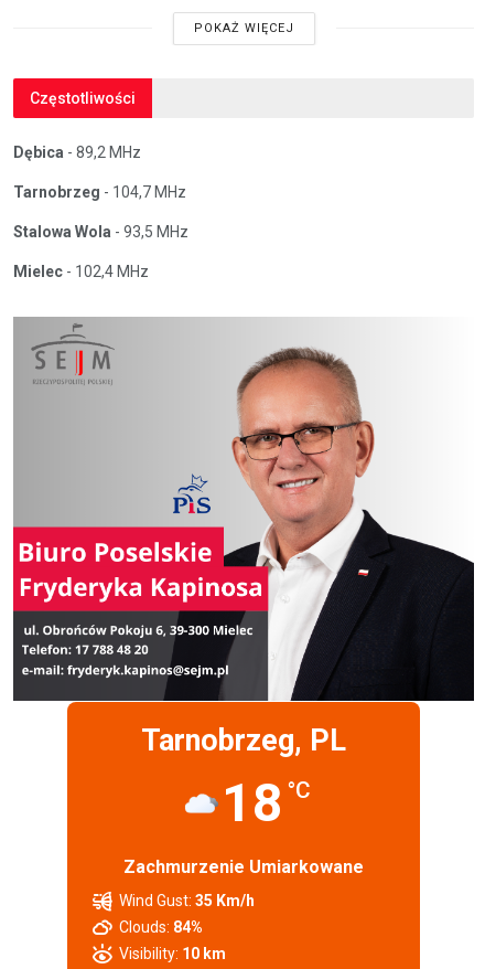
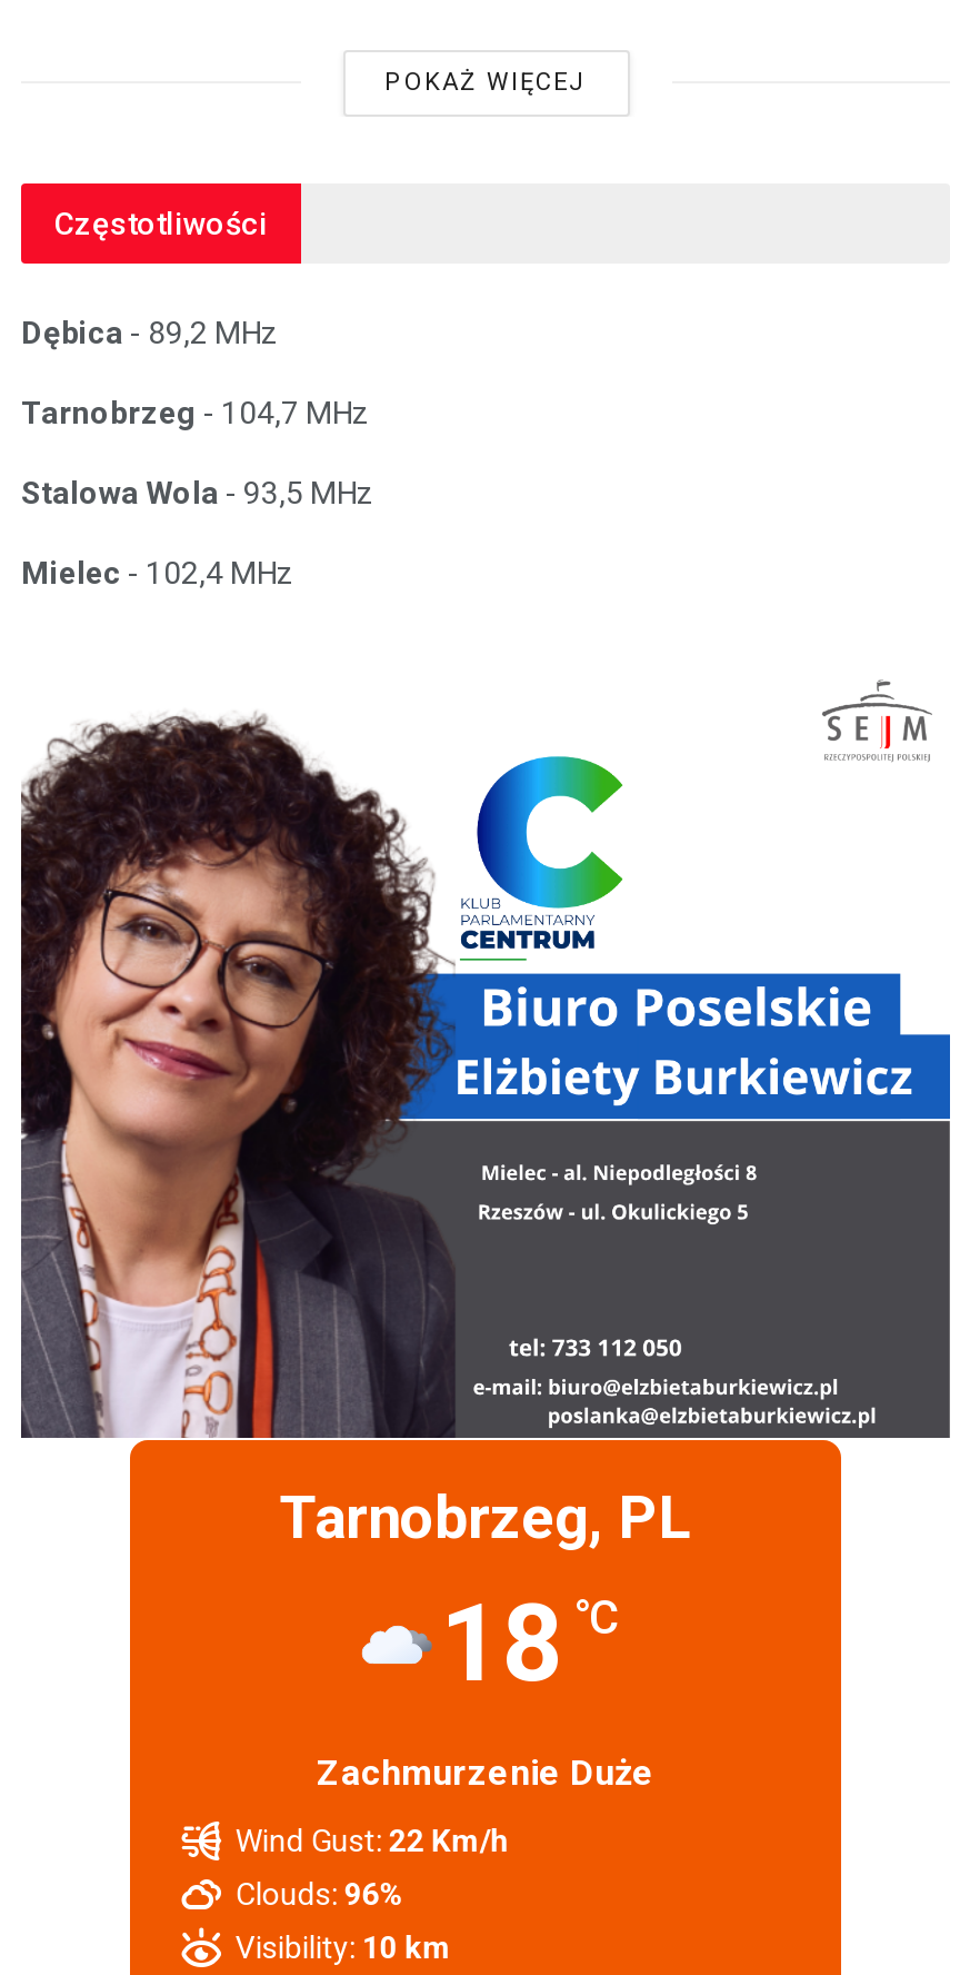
[12,317,474,702] [image] -> [19,666,952,1440] [image]
[123,856,364,877] Zachmurzenie Umiarkowane -> [317,1751,654,1794] Zachmurzenie Duże
[119,892,255,909] Wind Gust: 35 Km/h -> [235,1822,509,1858] Wind Gust: 22 Km/h
[119,918,203,936] Clouds: 84% -> [235,1876,404,1911] Clouds: 96%

